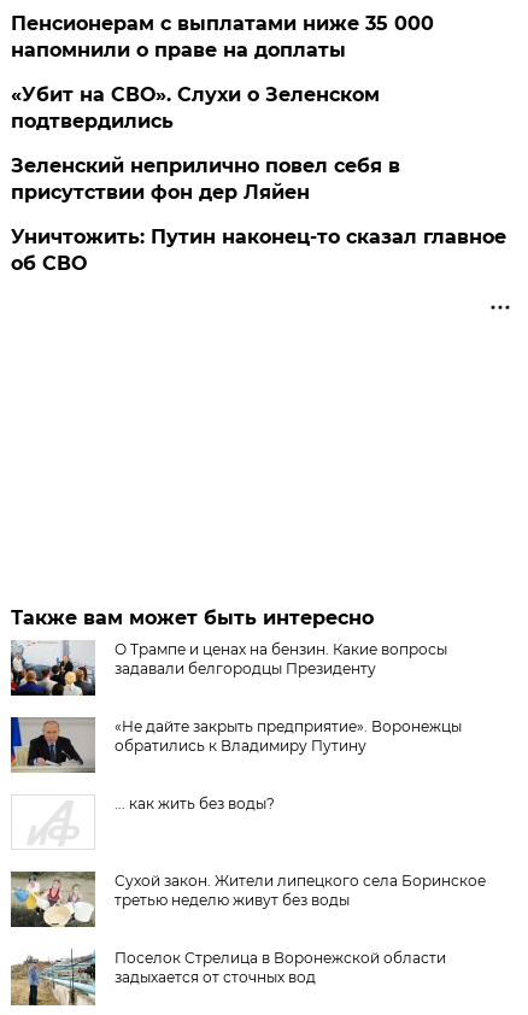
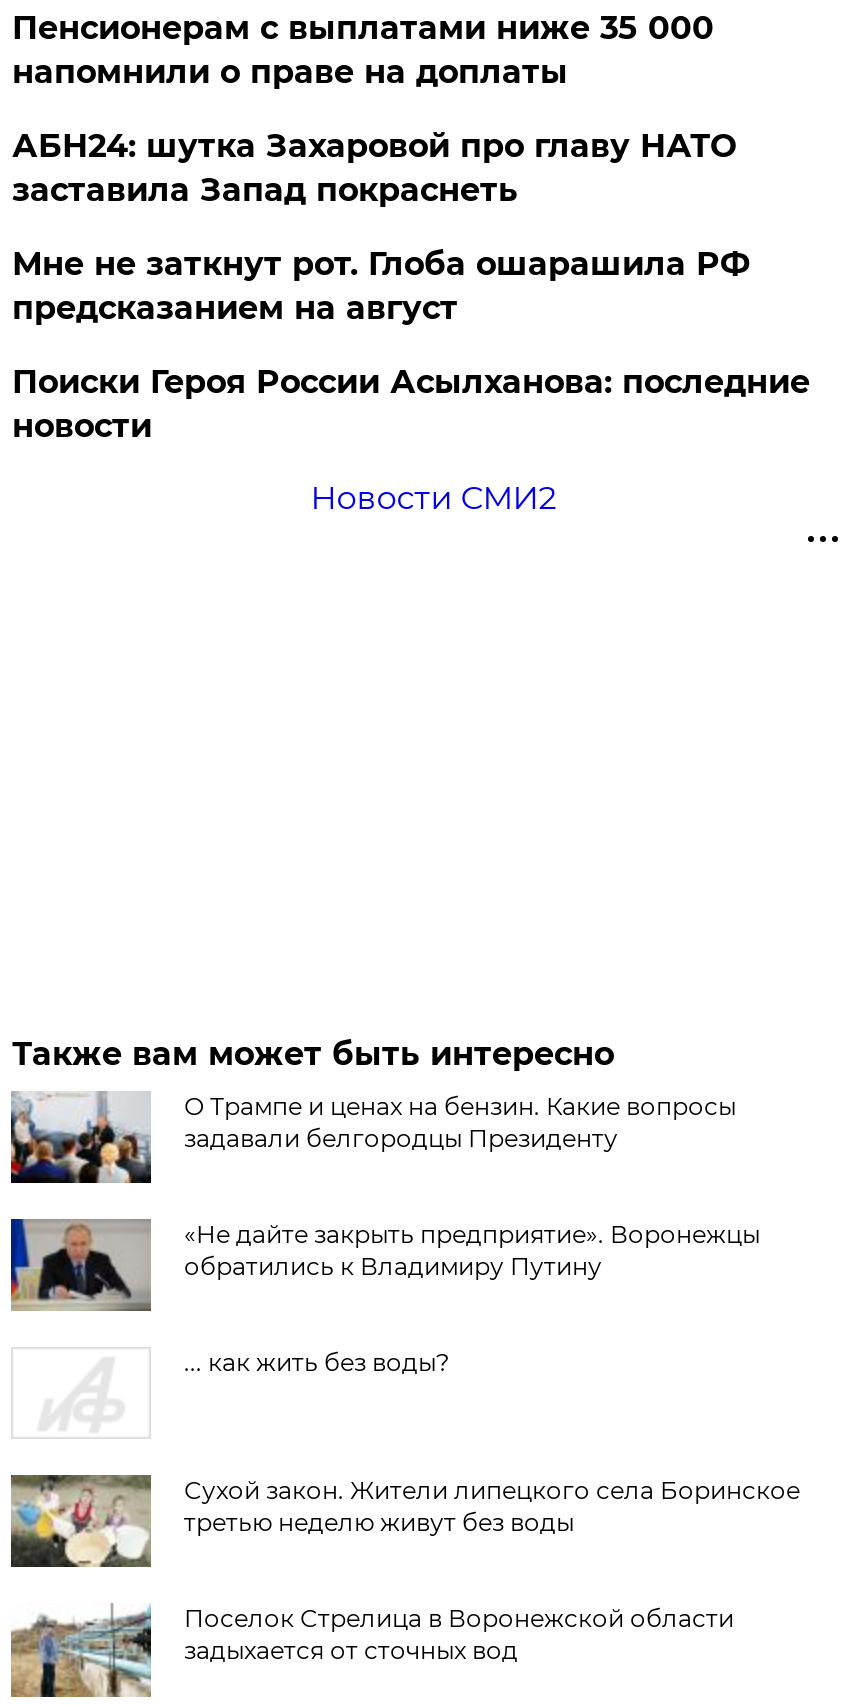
[11,83,507,275] «Убит на СВО». Слухи о Зеленском | подтвердились | Зеленский неприлично повел cебя в | присутствии фон дер Ляйен | Уничтожить: Путин наконец-то сказал главное | об СВО -> [12,127,810,517] АБН24: шутка Захаровой про главу НАТО | заставила Запад покраснеть | Мне не заткнут рот. Глоба ошарашила РФ | предсказанием на август | Поиски Героя России Асылханова: последние | новости | Новости СМИ2

